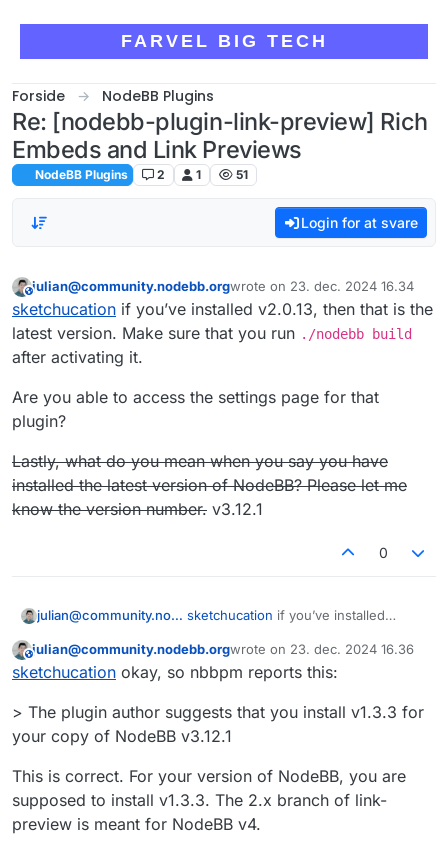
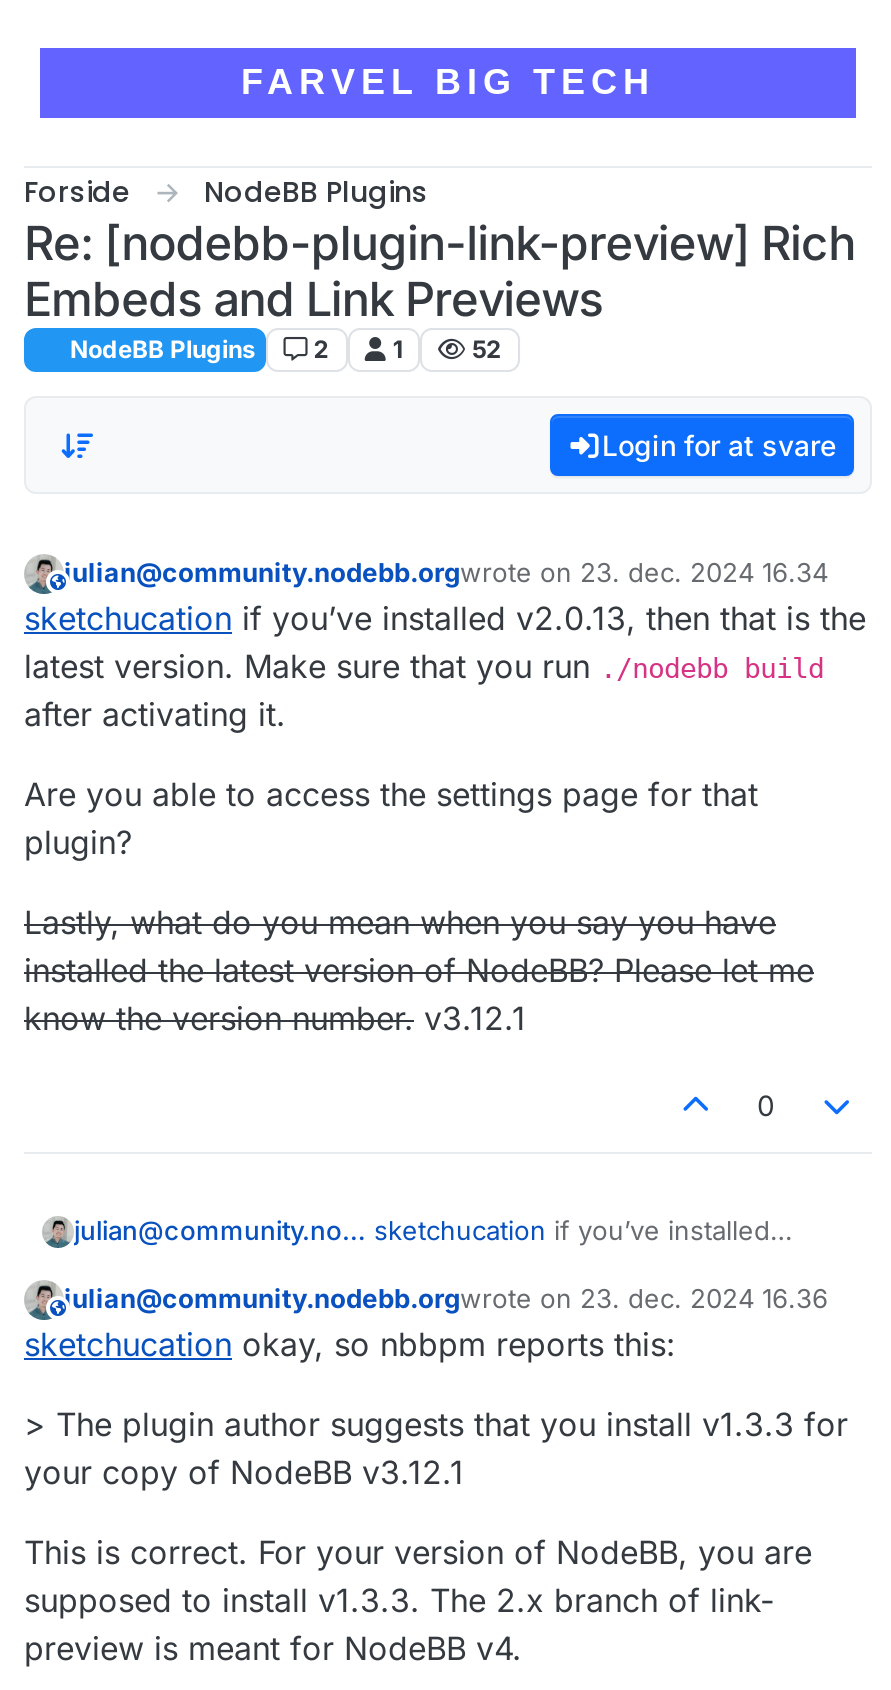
[236,167,248,182] 51 -> [472,334,502,364] 52

